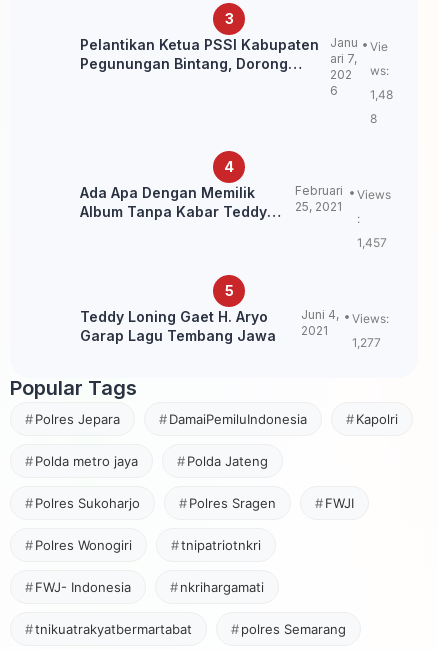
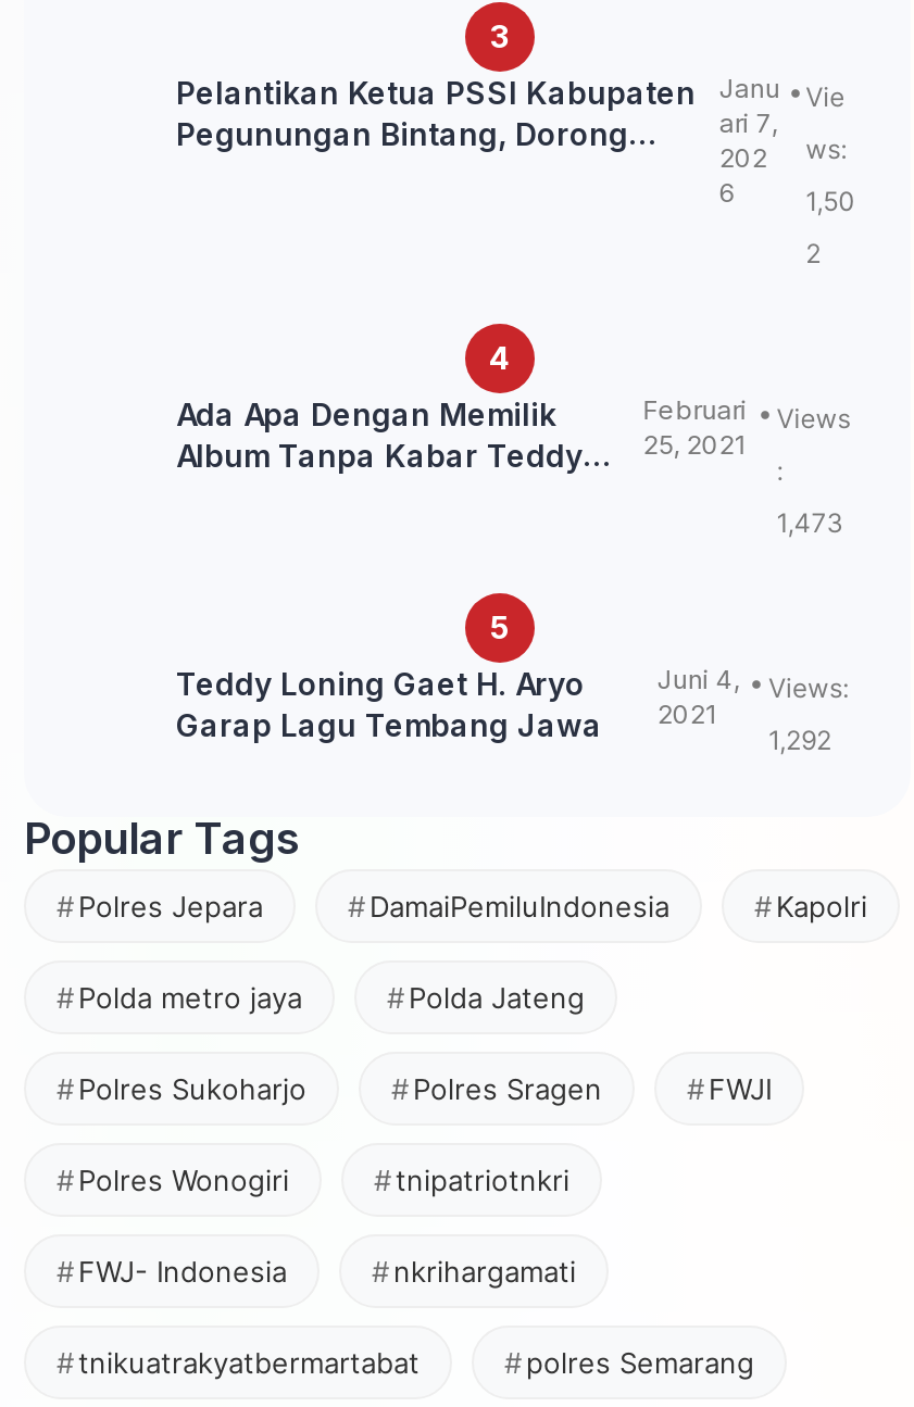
[370,87,393,102] 1,48 -> [806,184,856,216] 1,50
[370,111,377,126] 8 -> [806,236,821,269] 2
[357,235,387,250] 1,457 -> [776,505,844,538] 1,473
[352,335,381,350] 1,277 -> [768,723,831,755] 1,292

